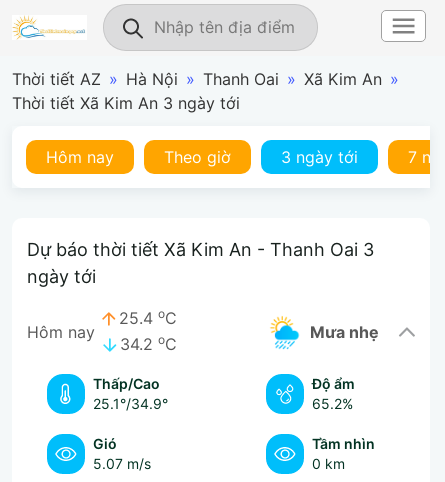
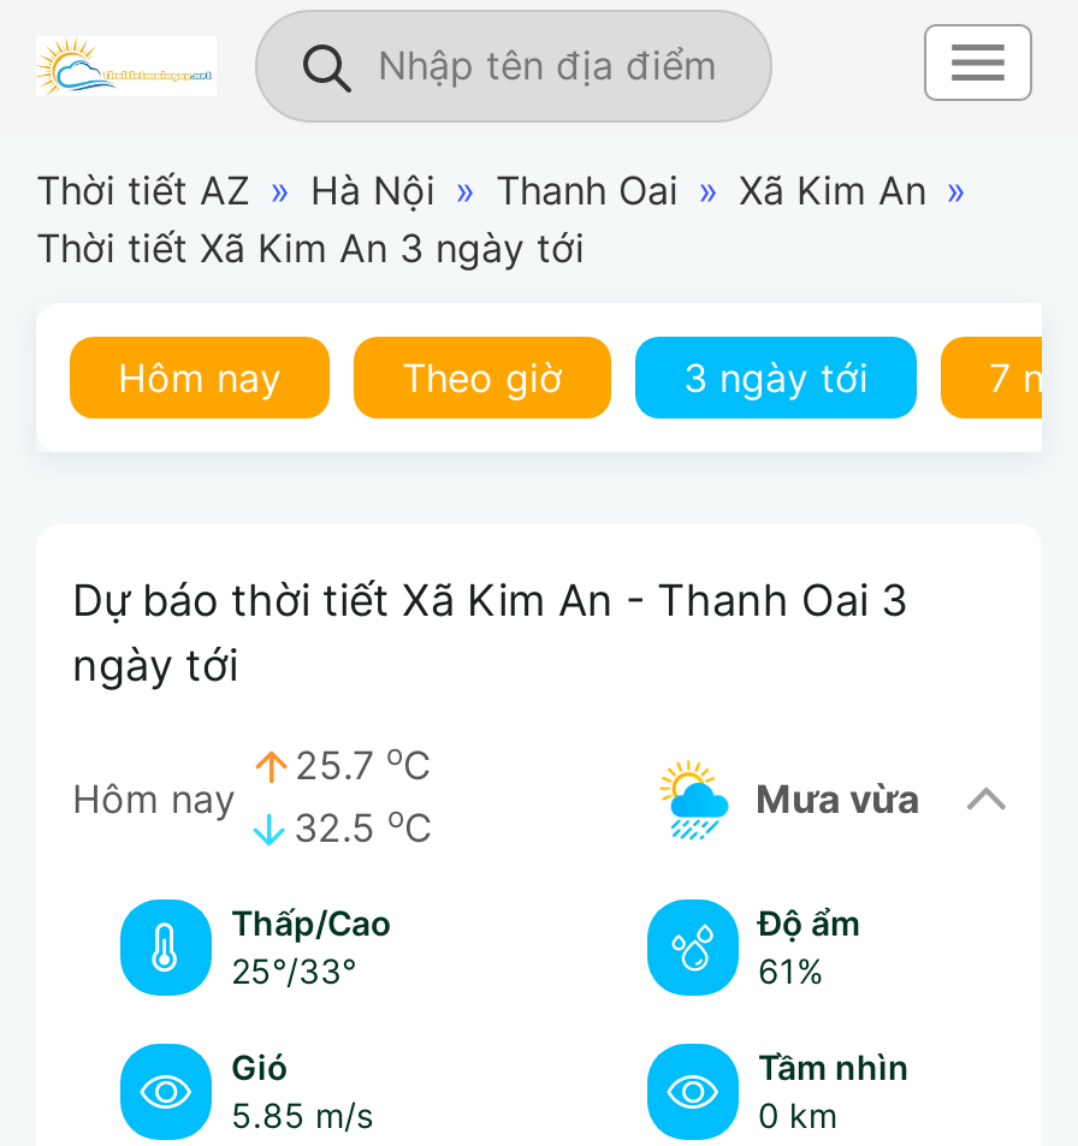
[119,306,177,328] 25.4 oC -> [295,736,432,789] 25.7 oC
[27,322,176,354] Hôm nay 34.2 oC -> [72,774,433,851] Hôm nay 32.5 oC
[325,322,379,342] mưa nhẹ -> [792,774,919,823] mưa vừa
[93,395,168,412] 25.1°/34.9° -> [231,950,356,991] 25°/33°
[312,395,353,412] 65.2% -> [758,950,823,991] 61%
[93,455,151,472] 5.07 m/s -> [231,1094,373,1135] 5.85 m/s

